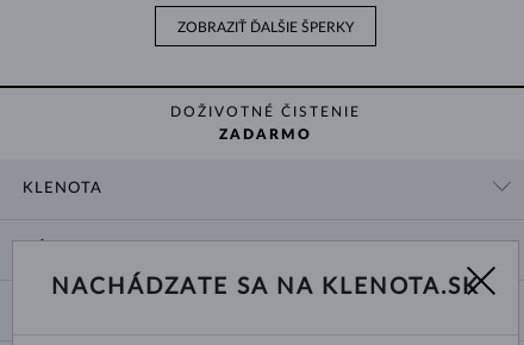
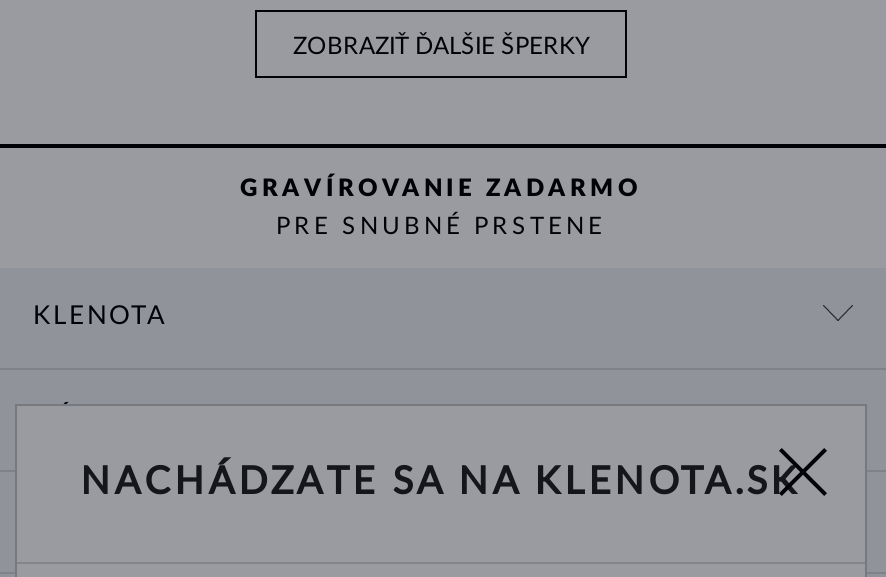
[170,105,361,120] DOŽIVOTNÉ ČISTENIE -> [240,177,642,201] GRAVÍROVANIE ZADARMO
[219,128,312,142] ZADARMO -> [276,215,606,239] PRE SNUBNÉ PRSTENE

